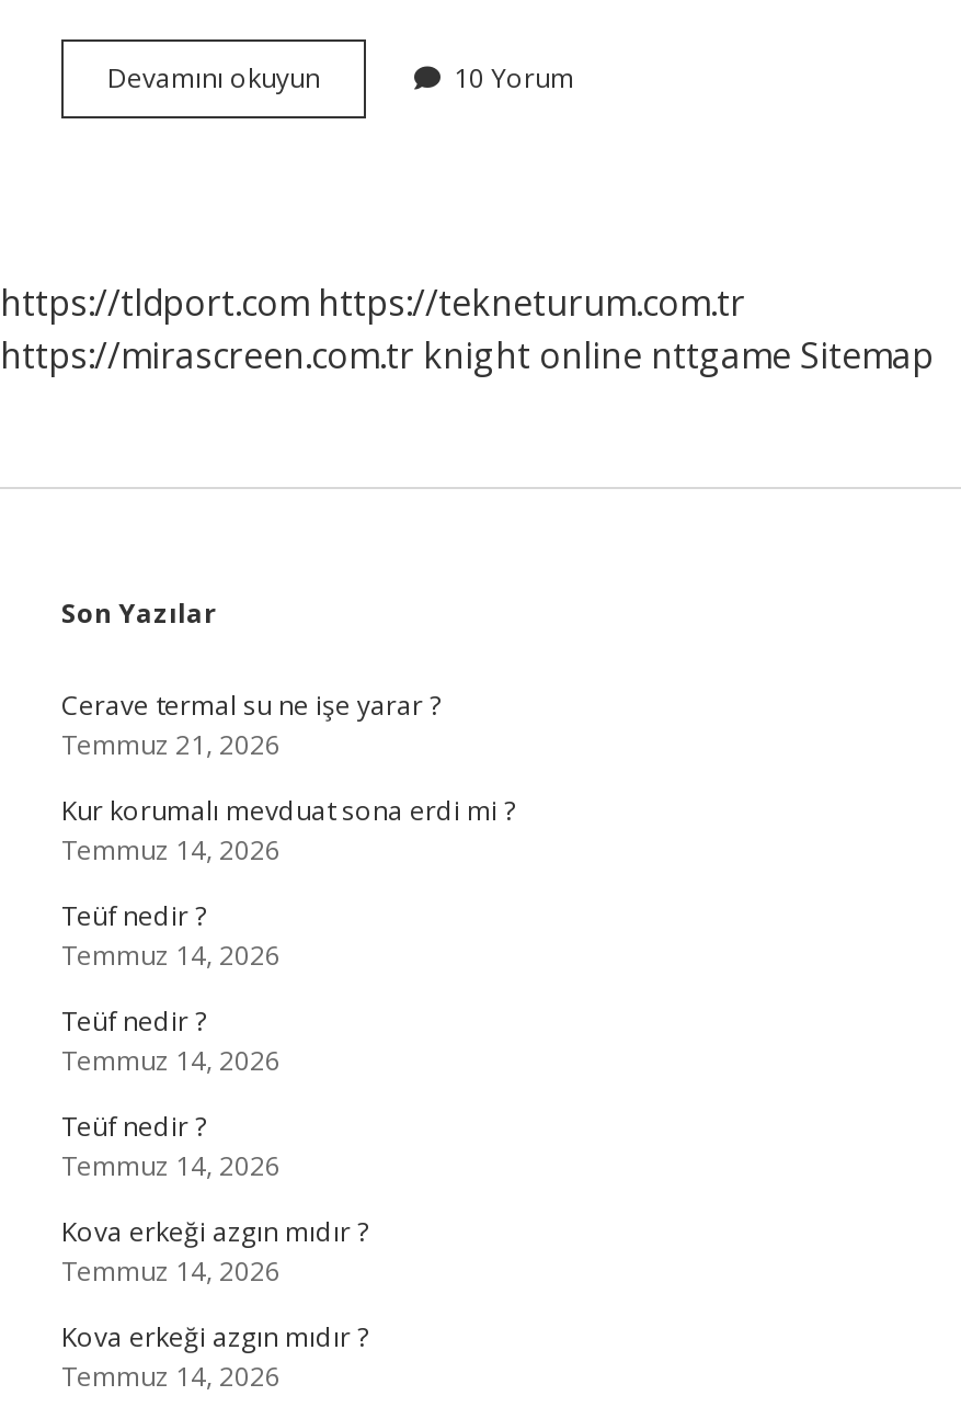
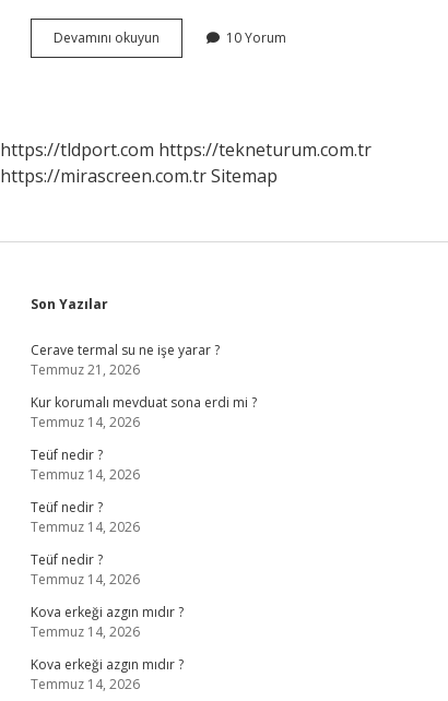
[0,331,934,379] https://mirascreen.com.tr knight online nttgame Sitemap -> [0,164,278,188] https://mirascreen.com.tr Sitemap

